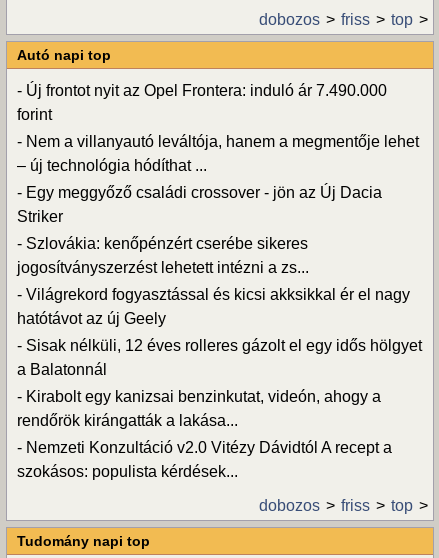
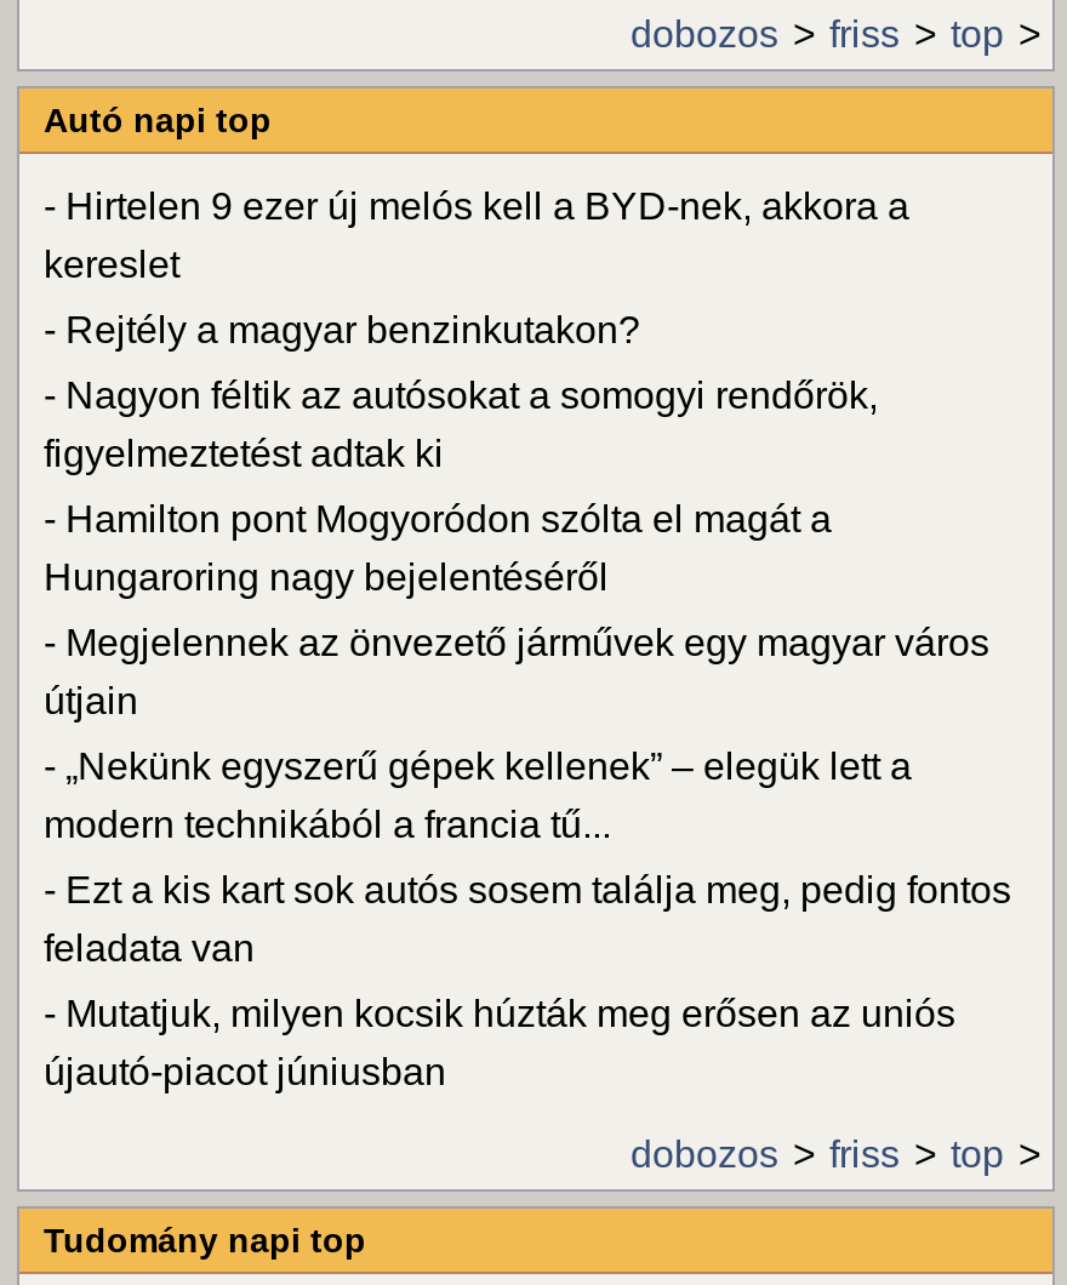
[17,82,387,123] - Új frontot nyit az Opel Frontera: induló ár 7.490.000 | forint -> [44,185,909,285] - Hirtelen 9 ezer új melós kell a BYD-nek, akkora a | kereslet
[17,133,419,174] - Nem a villanyautó leváltója, hanem a megmentője lehet | – új technológia hódíthat ... -> [44,309,640,350] - Rejtély a magyar benzinkutakon?
[17,184,382,225] - Egy meggyőző családi crossover - jön az Új Dacia | Striker -> [44,375,878,474] - Nagyon féltik az autósokat a somogyi rendőrök, | figyelmeztetést adtak ki
[17,235,309,276] - Szlovákia: kenőpénzért cserébe sikeres | jogosítványszerzést lehetett intézni a zs... -> [44,498,832,598] - Hamilton pont Mogyoródon szólta el magát a | Hungaroring nagy bejelentéséről
[17,286,410,327] - Világrekord fogyasztással és kicsi akksikkal ér el nagy | hatótávot az új Geely -> [44,622,989,721] - Megjelennek az önvezető járművek egy magyar város | útjain
[17,337,422,378] - Sisak nélküli, 12 éves rolleres gázolt el egy idős hölgyet | a Balatonnál -> [44,746,912,845] - „Nekünk egyszerű gépek kellenek” – elegük lett a | modern technikából a francia tű...
[17,388,381,429] - Kirabolt egy kanizsai benzinkutat, videón, ahogy a | rendőrök kirángatták a lakása... -> [44,869,1011,969] - Ezt a kis kart sok autós sosem találja meg, pedig fontos | feladata van
[17,439,392,480] - Nemzeti Konzultáció v2.0 Vitézy Dávidtól A recept a | szokásos: populista kérdések... -> [44,993,955,1092] - Mutatjuk, milyen kocsik húzták meg erősen az uniós | újautó-piacot júniusban

